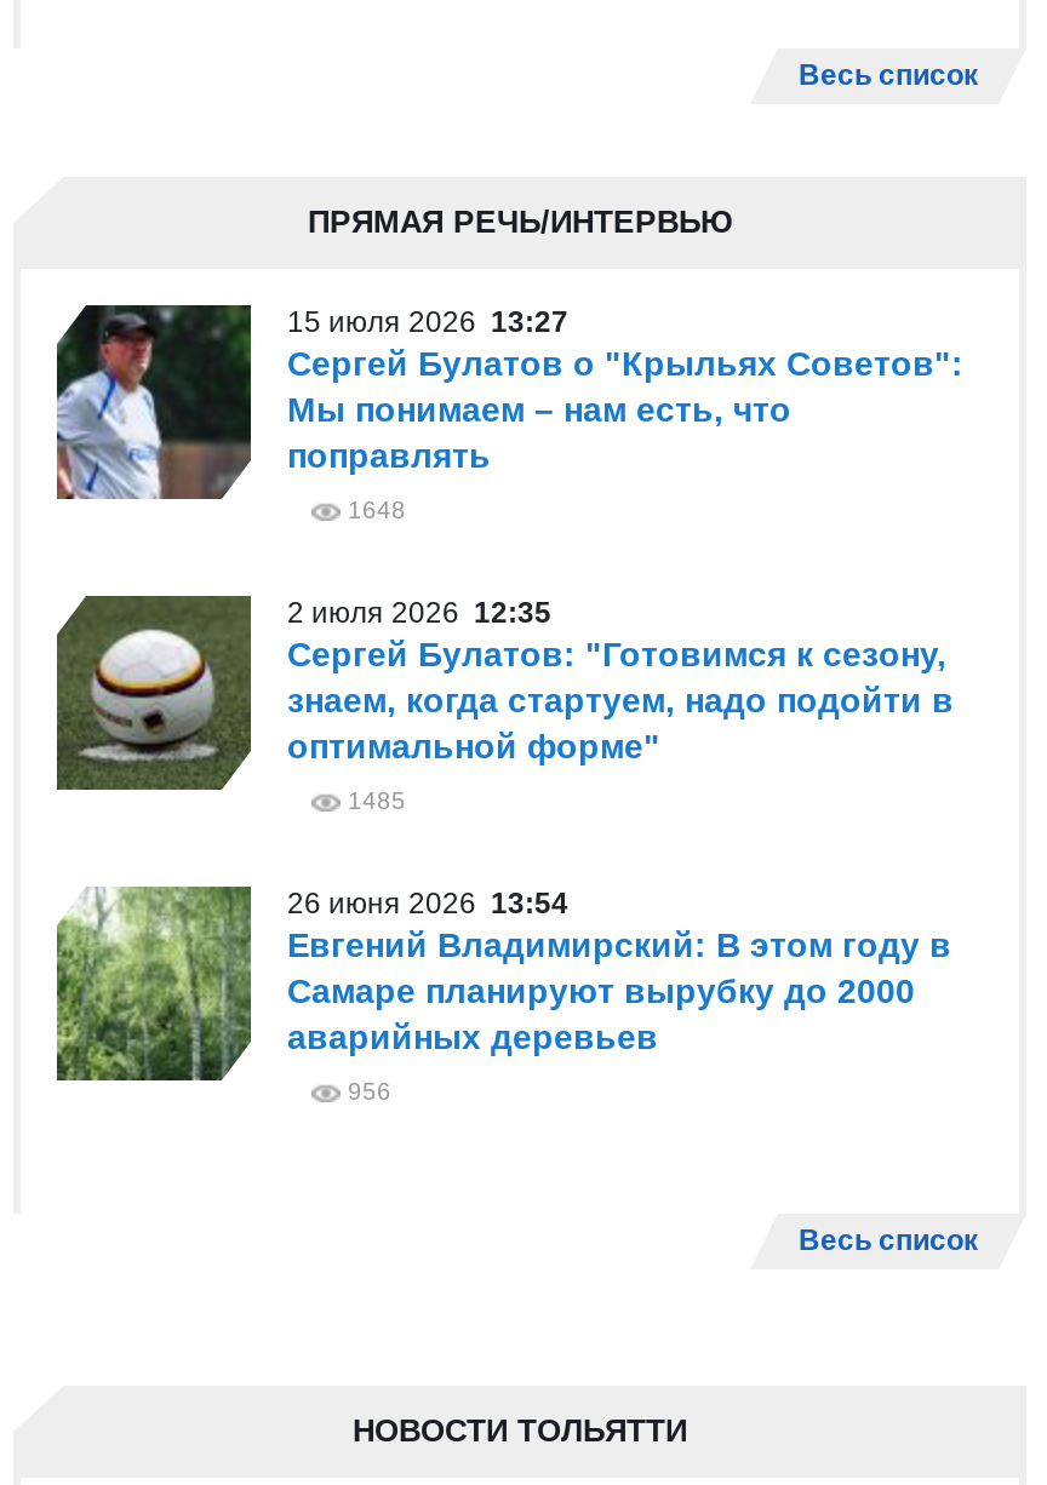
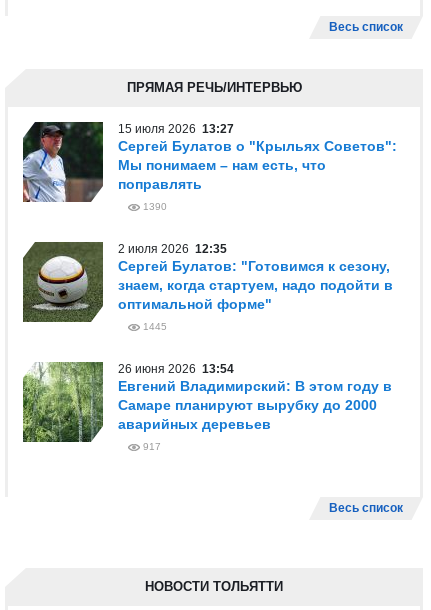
[348,497,406,523] 1648 -> [143,201,167,212] 1390
[348,787,406,814] 1485 -> [143,321,167,332] 1445
[348,1078,391,1105] 956 -> [143,441,161,452] 917

